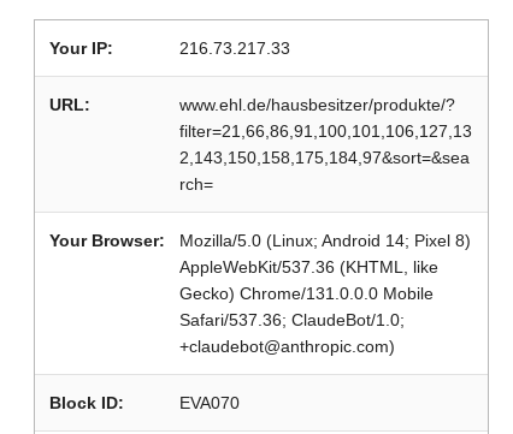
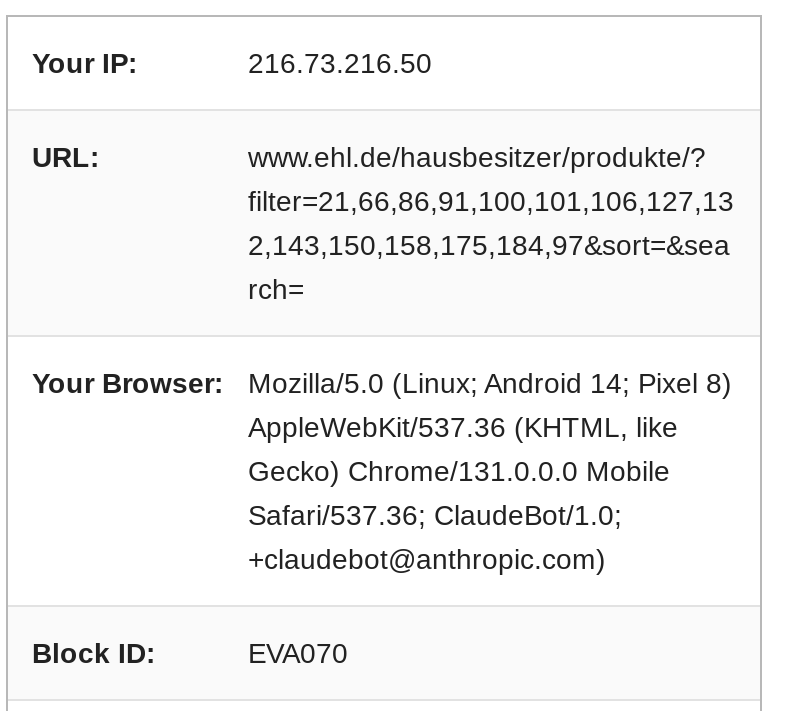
[179,38,290,58] 216.73.217.33 -> [248,47,432,79] 216.73.216.50

